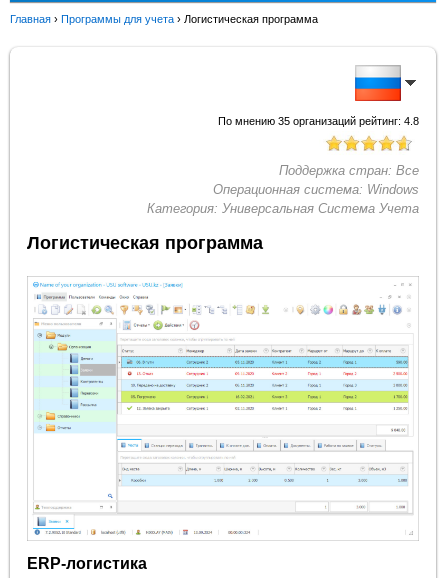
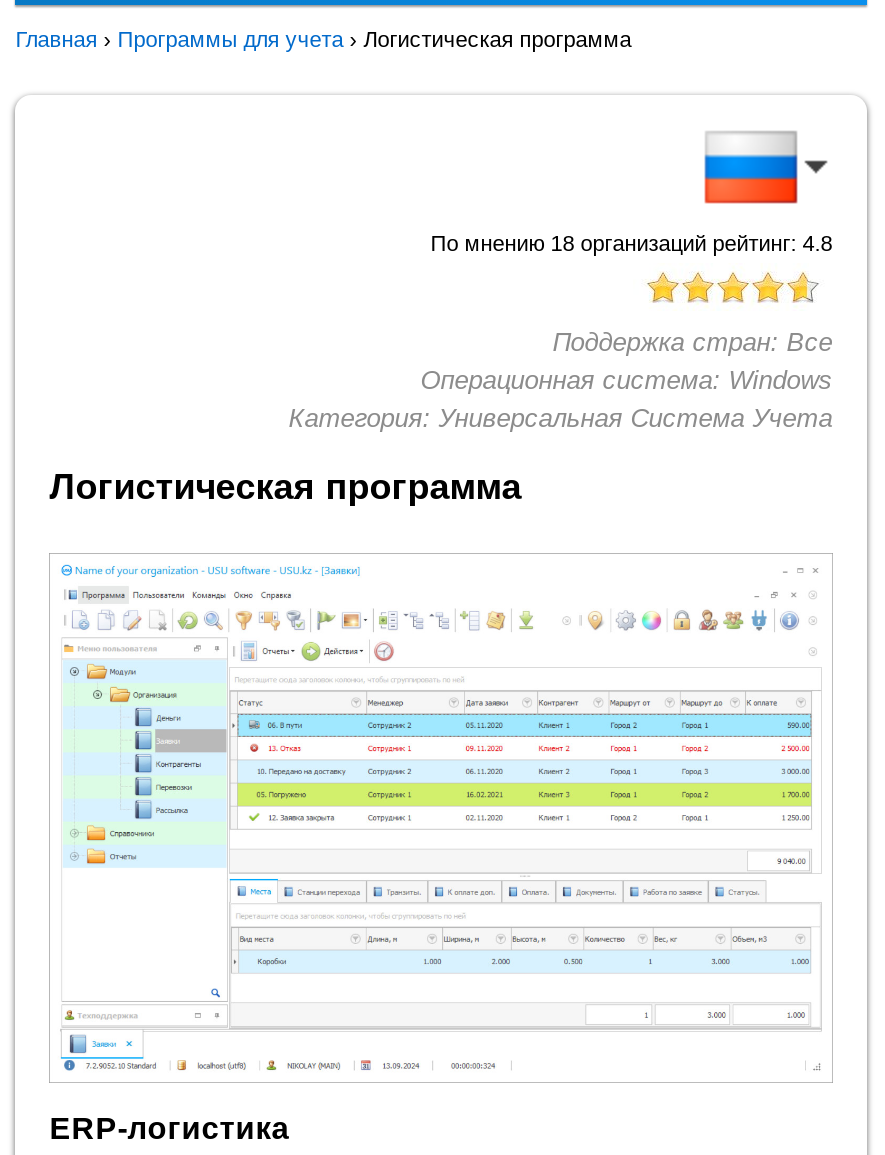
[218,115,419,127] По мнению 35 организаций рейтинг: 4.8 -> [431,232,833,256] По мнению 18 организаций рейтинг: 4.8

